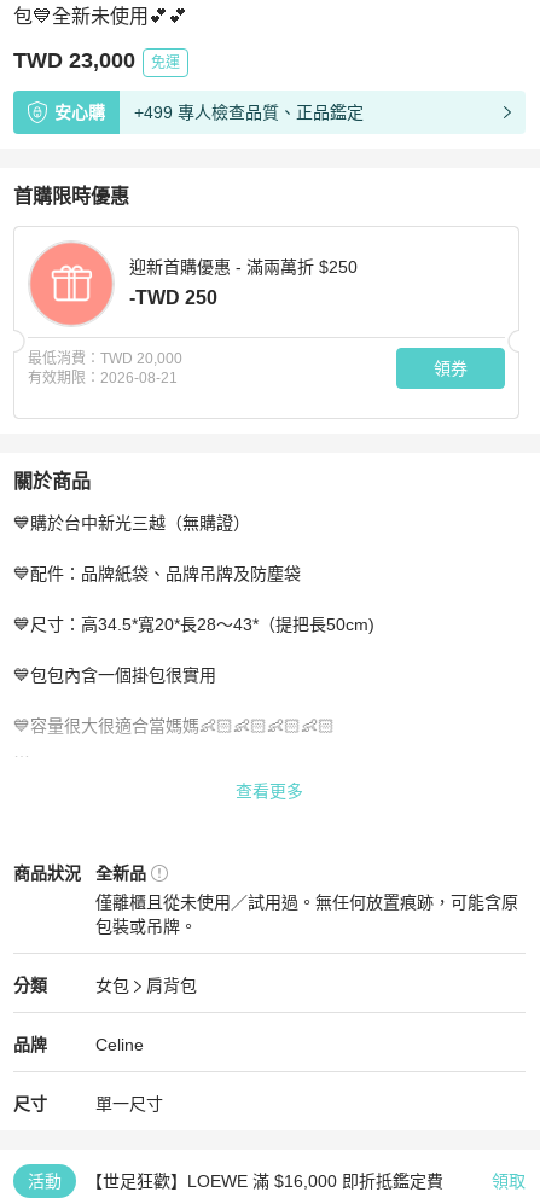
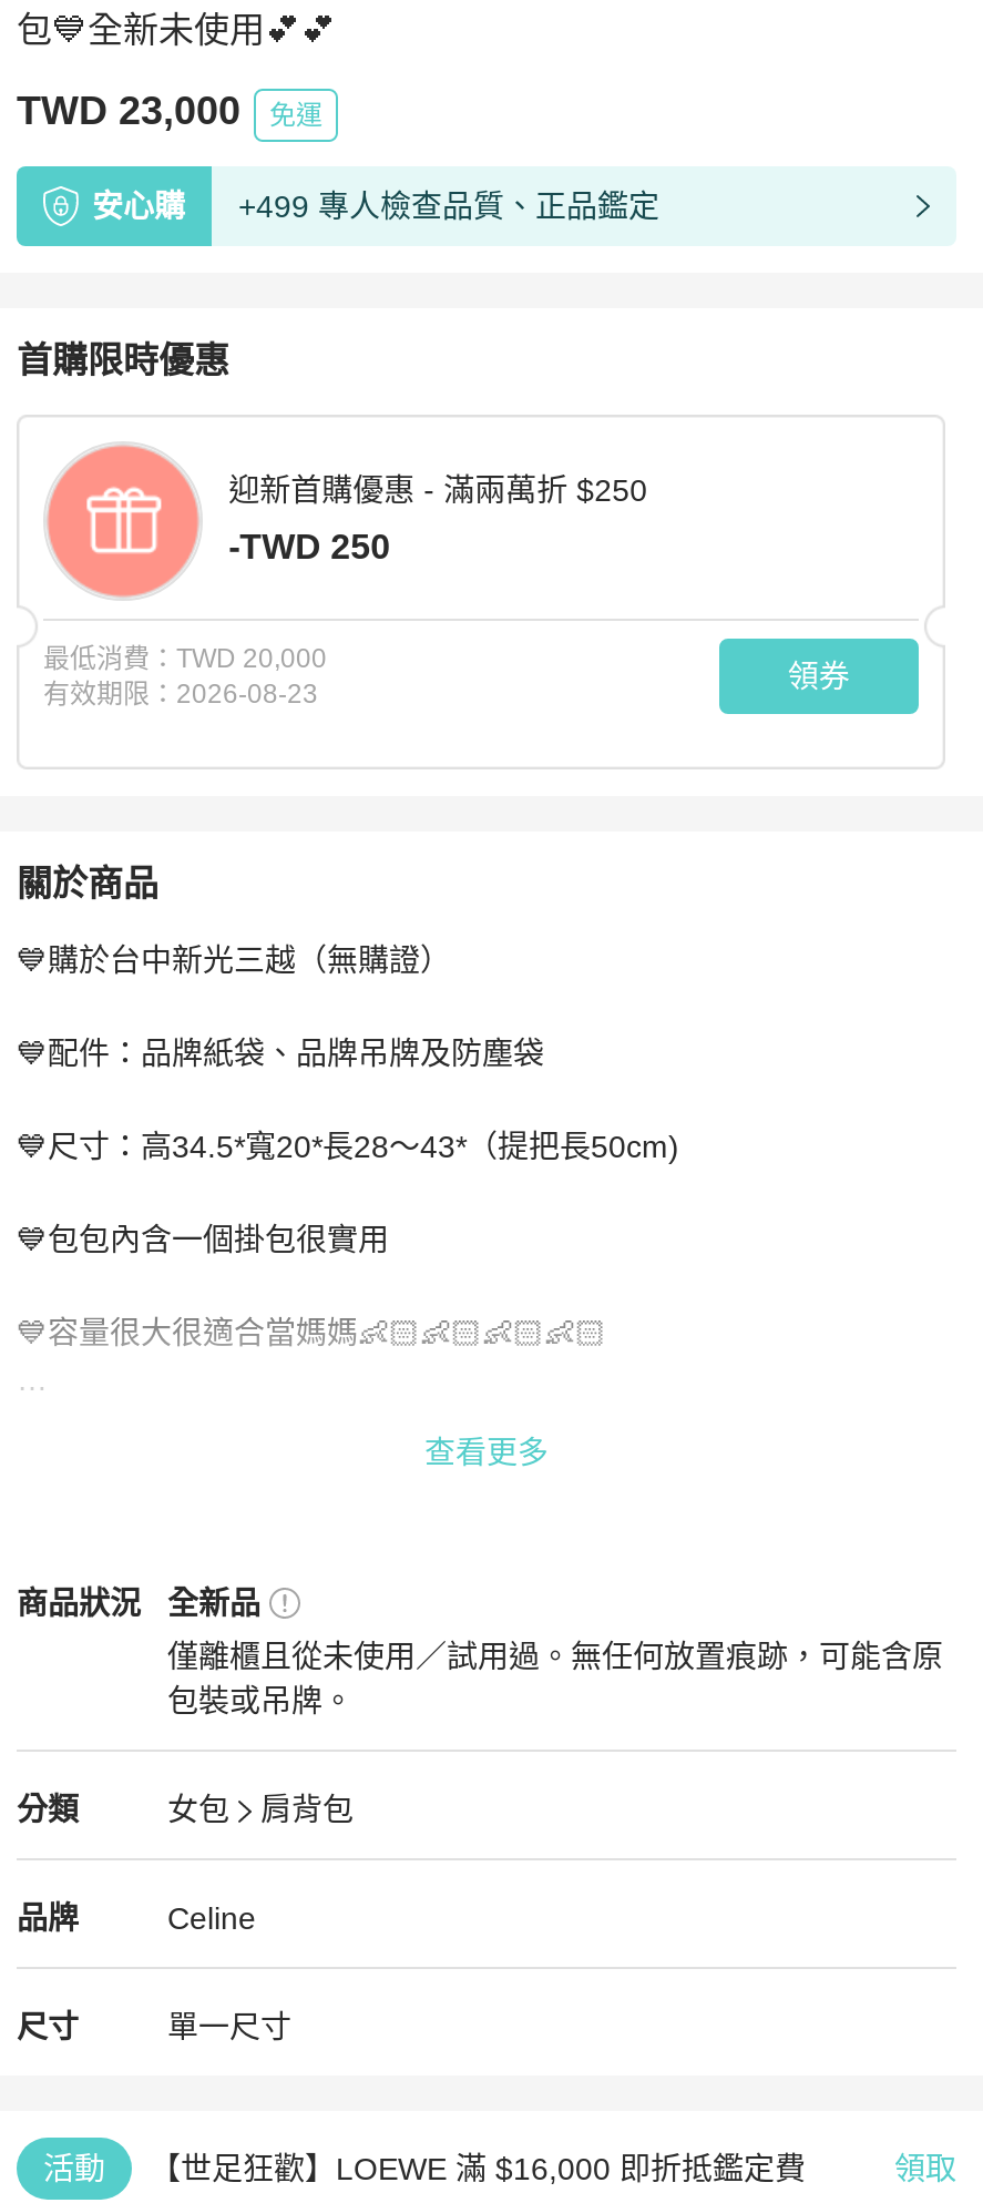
[28,369,178,386] 有效期限：2026-08-21 -> [43,678,318,709] 有效期限：2026-08-23

